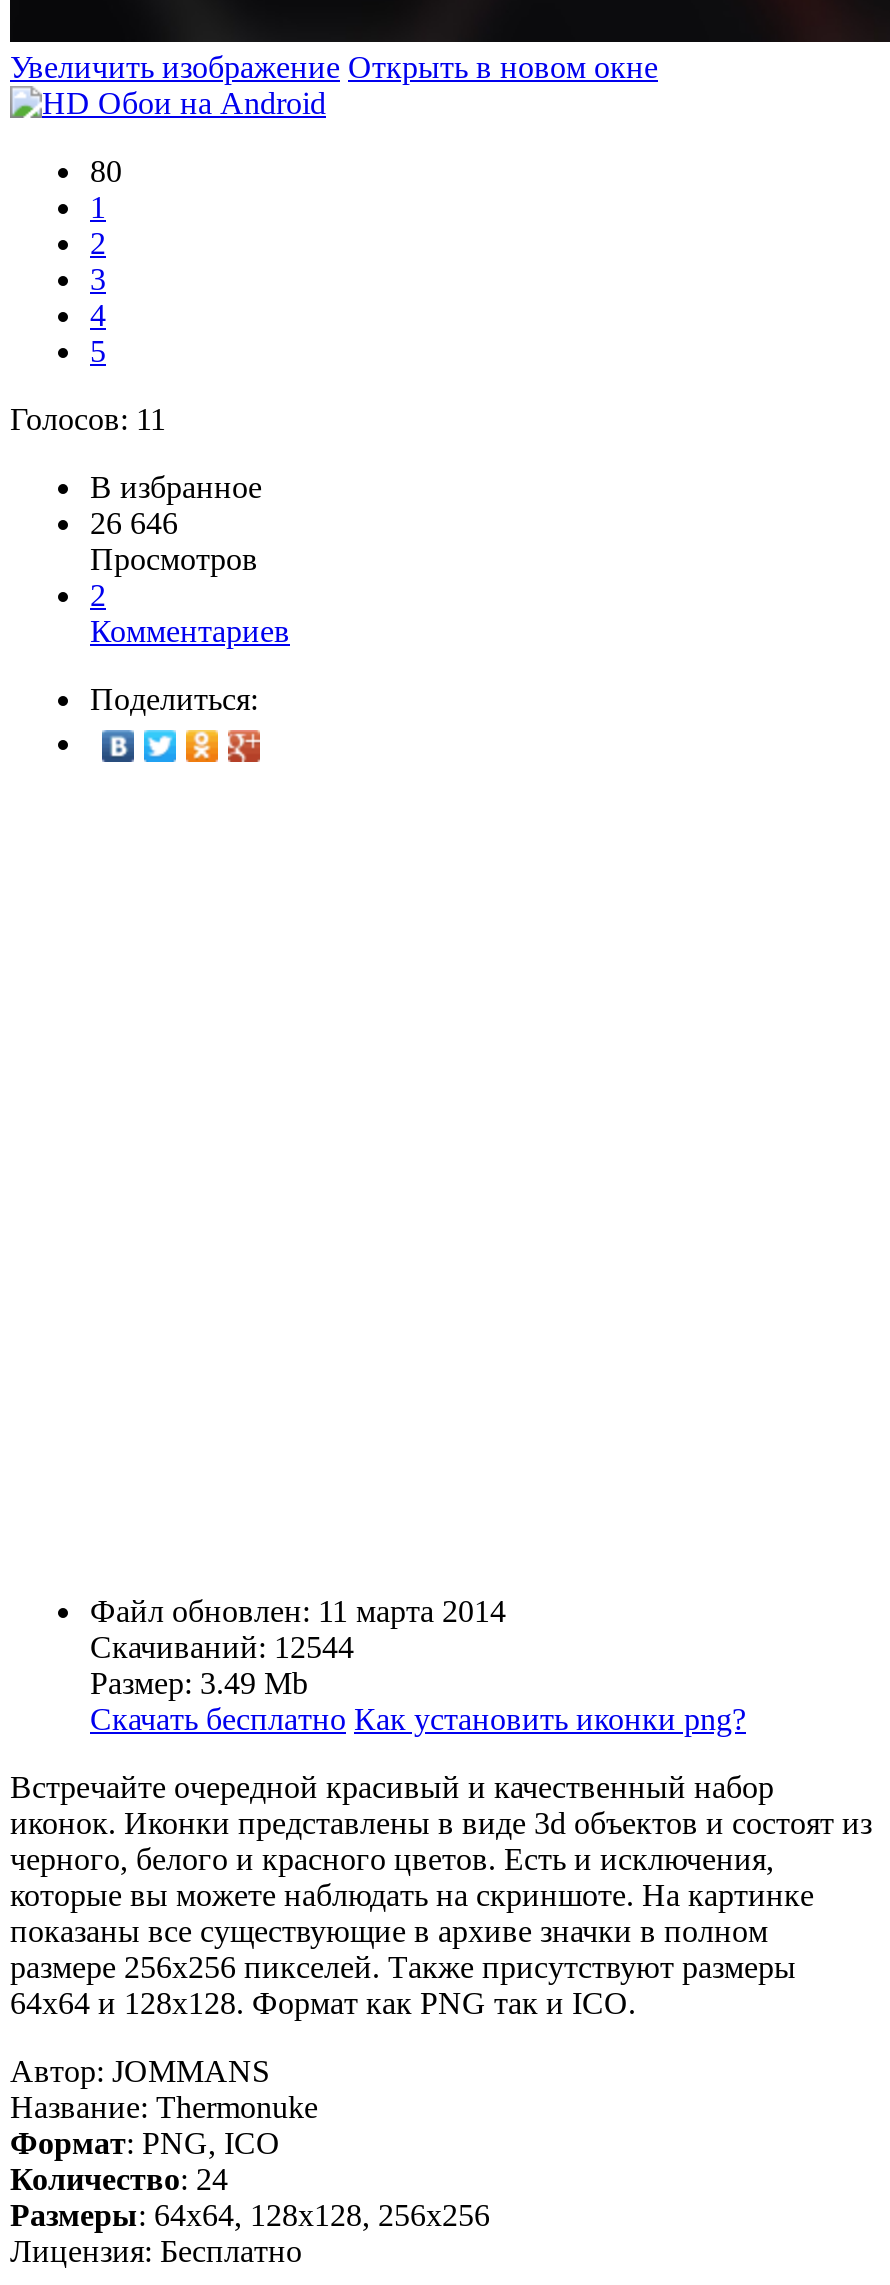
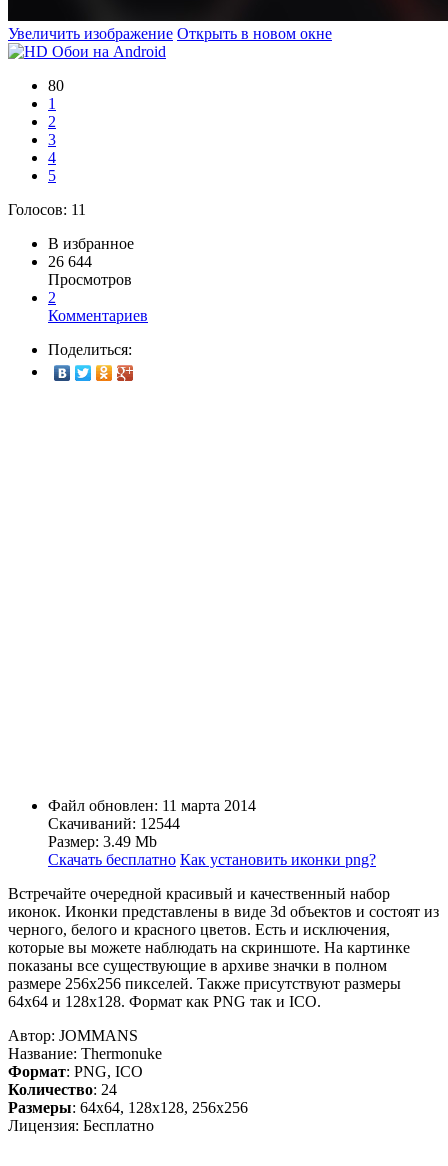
[90,507,178,541] 26 646 -> [48,253,92,270] 26 644

